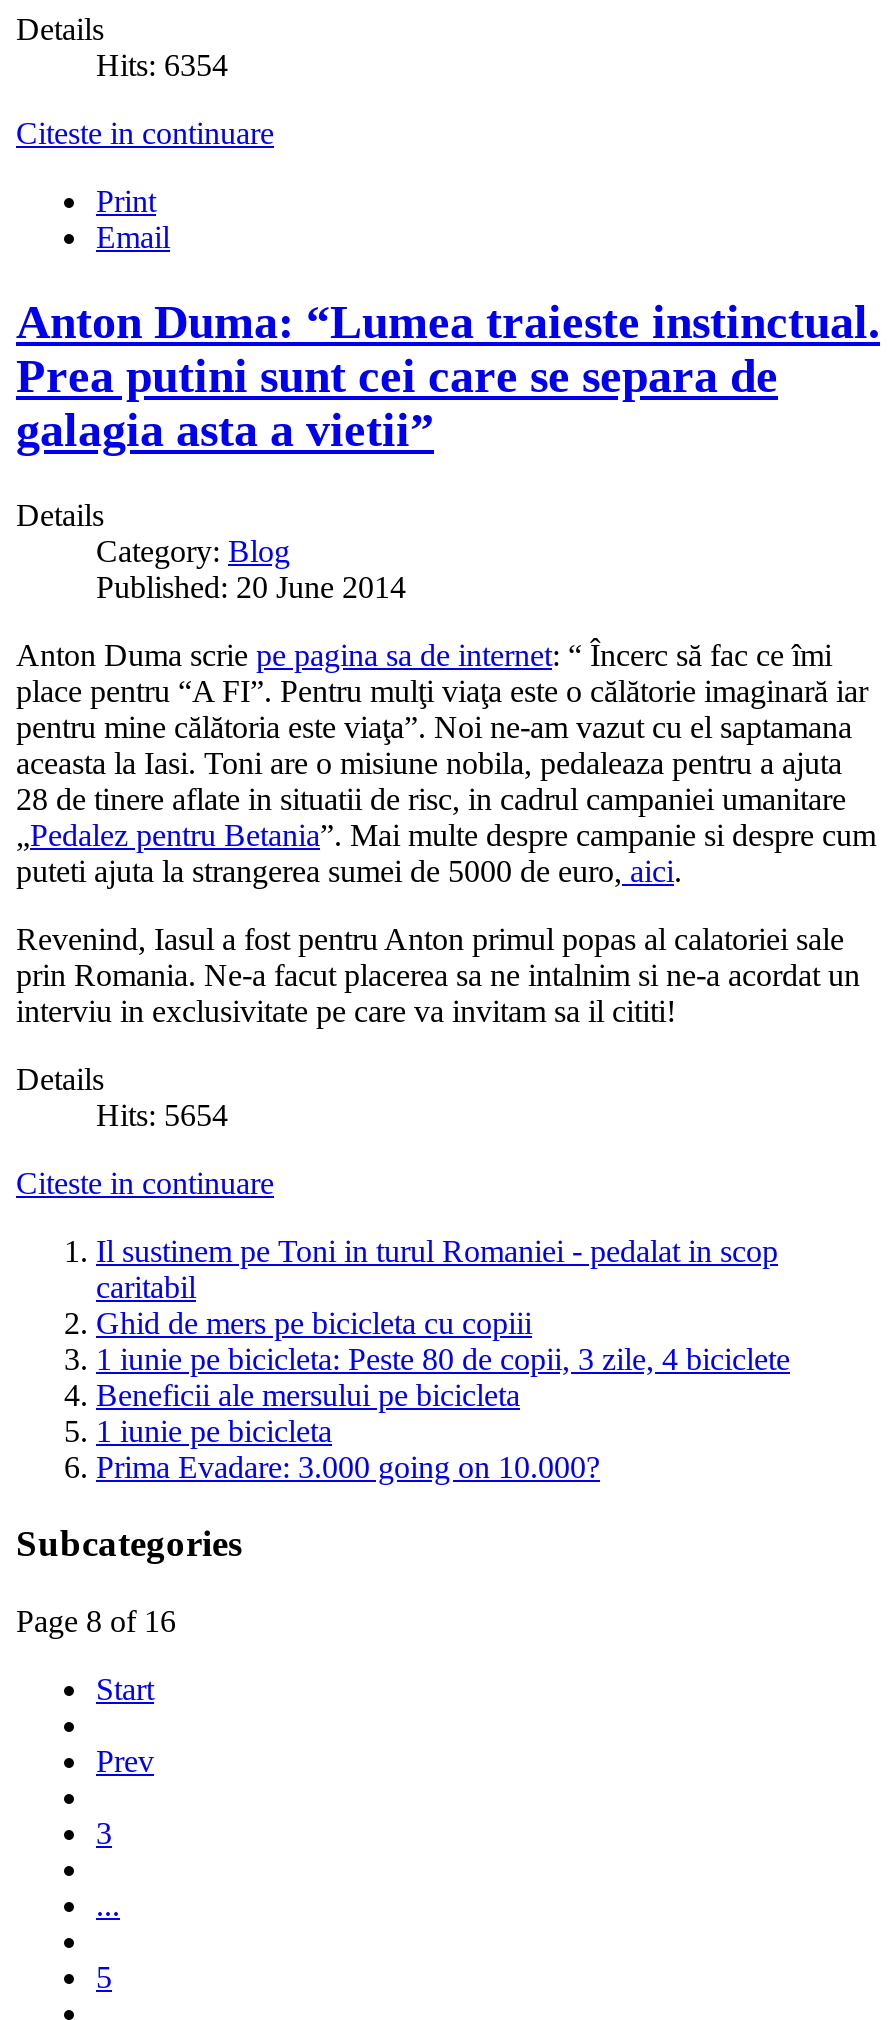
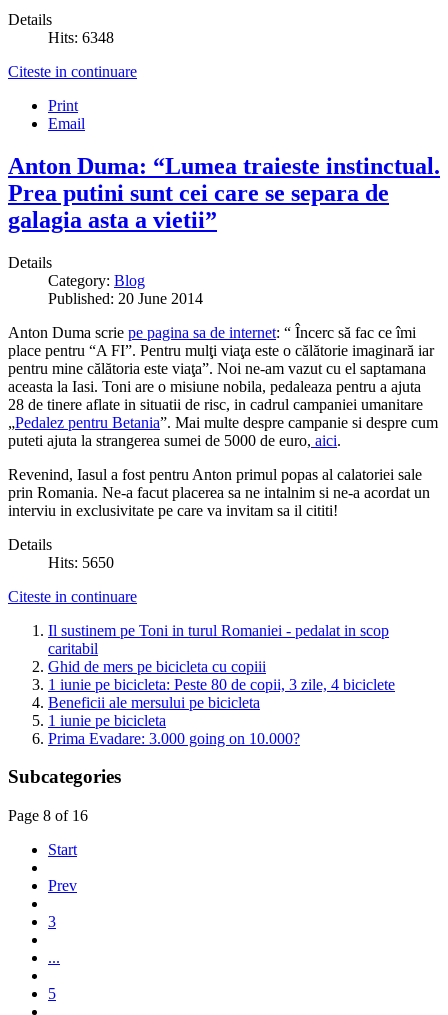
[96,48,228,82] Hits: 6354 -> [48,29,114,46] Hits: 6348
[96,1097,228,1131] Hits: 5654 -> [48,554,114,571] Hits: 5650

